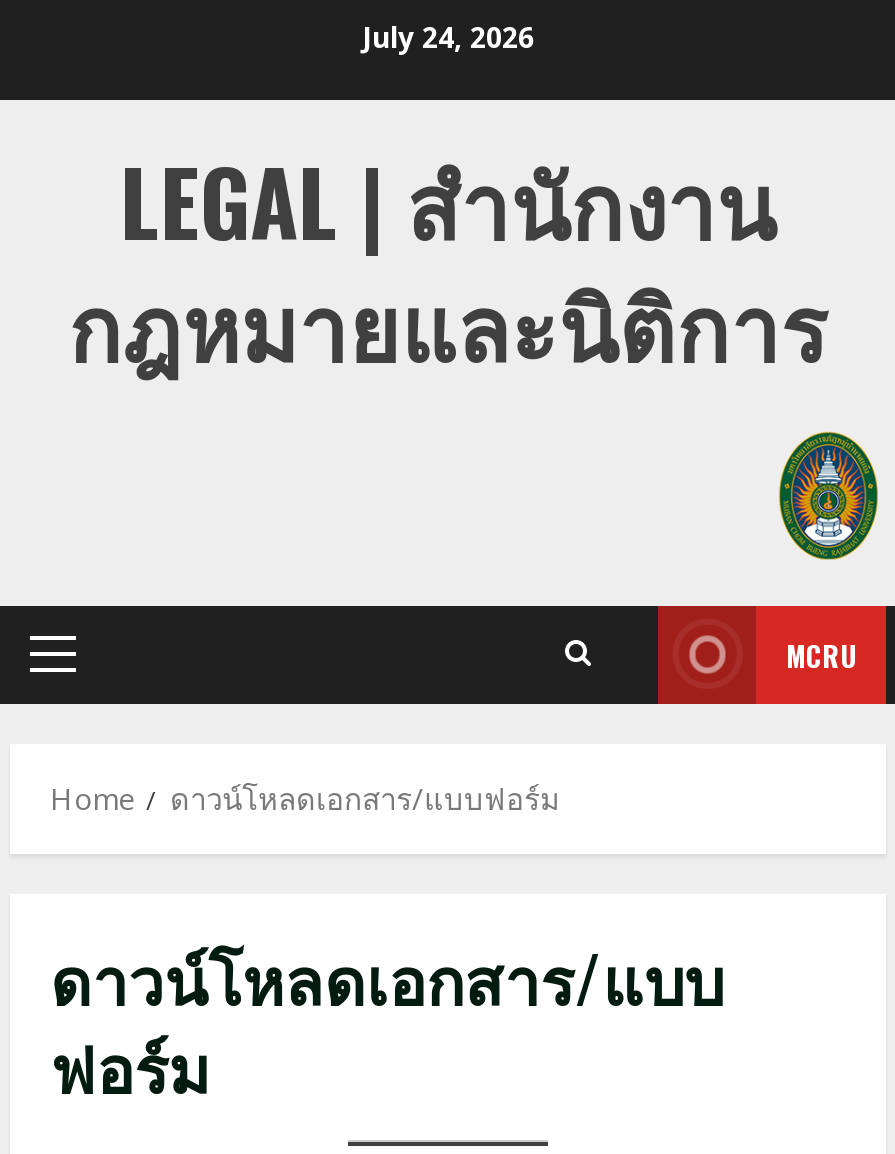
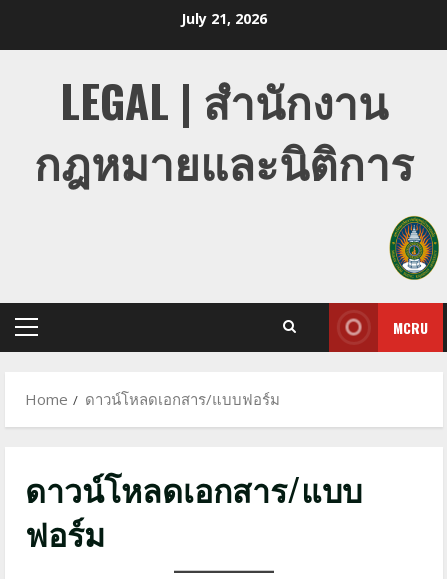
[362,17,534,55] July 24, 2026 -> [181,8,267,27] July 21, 2026

